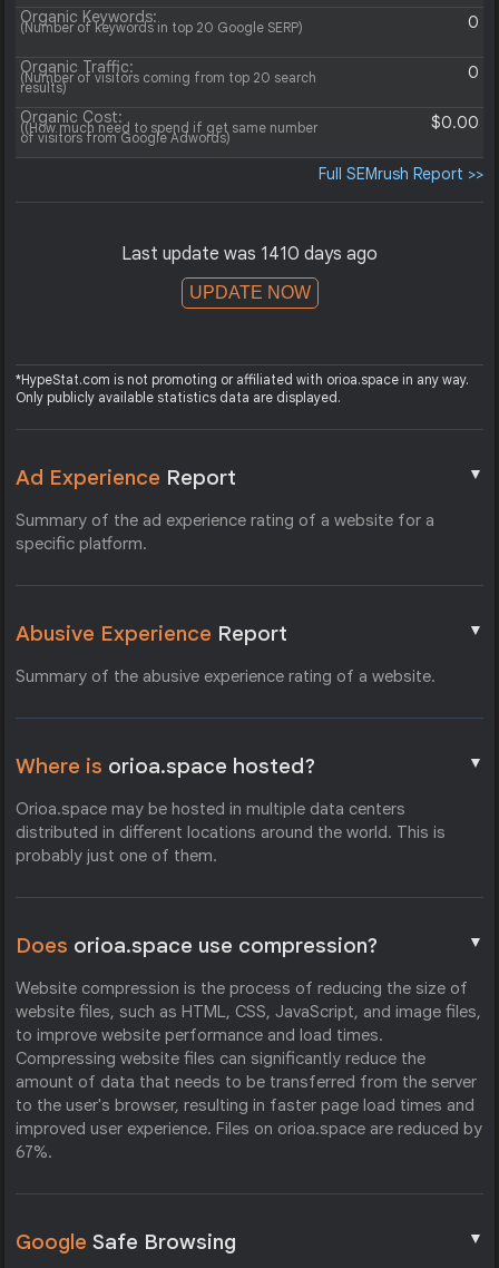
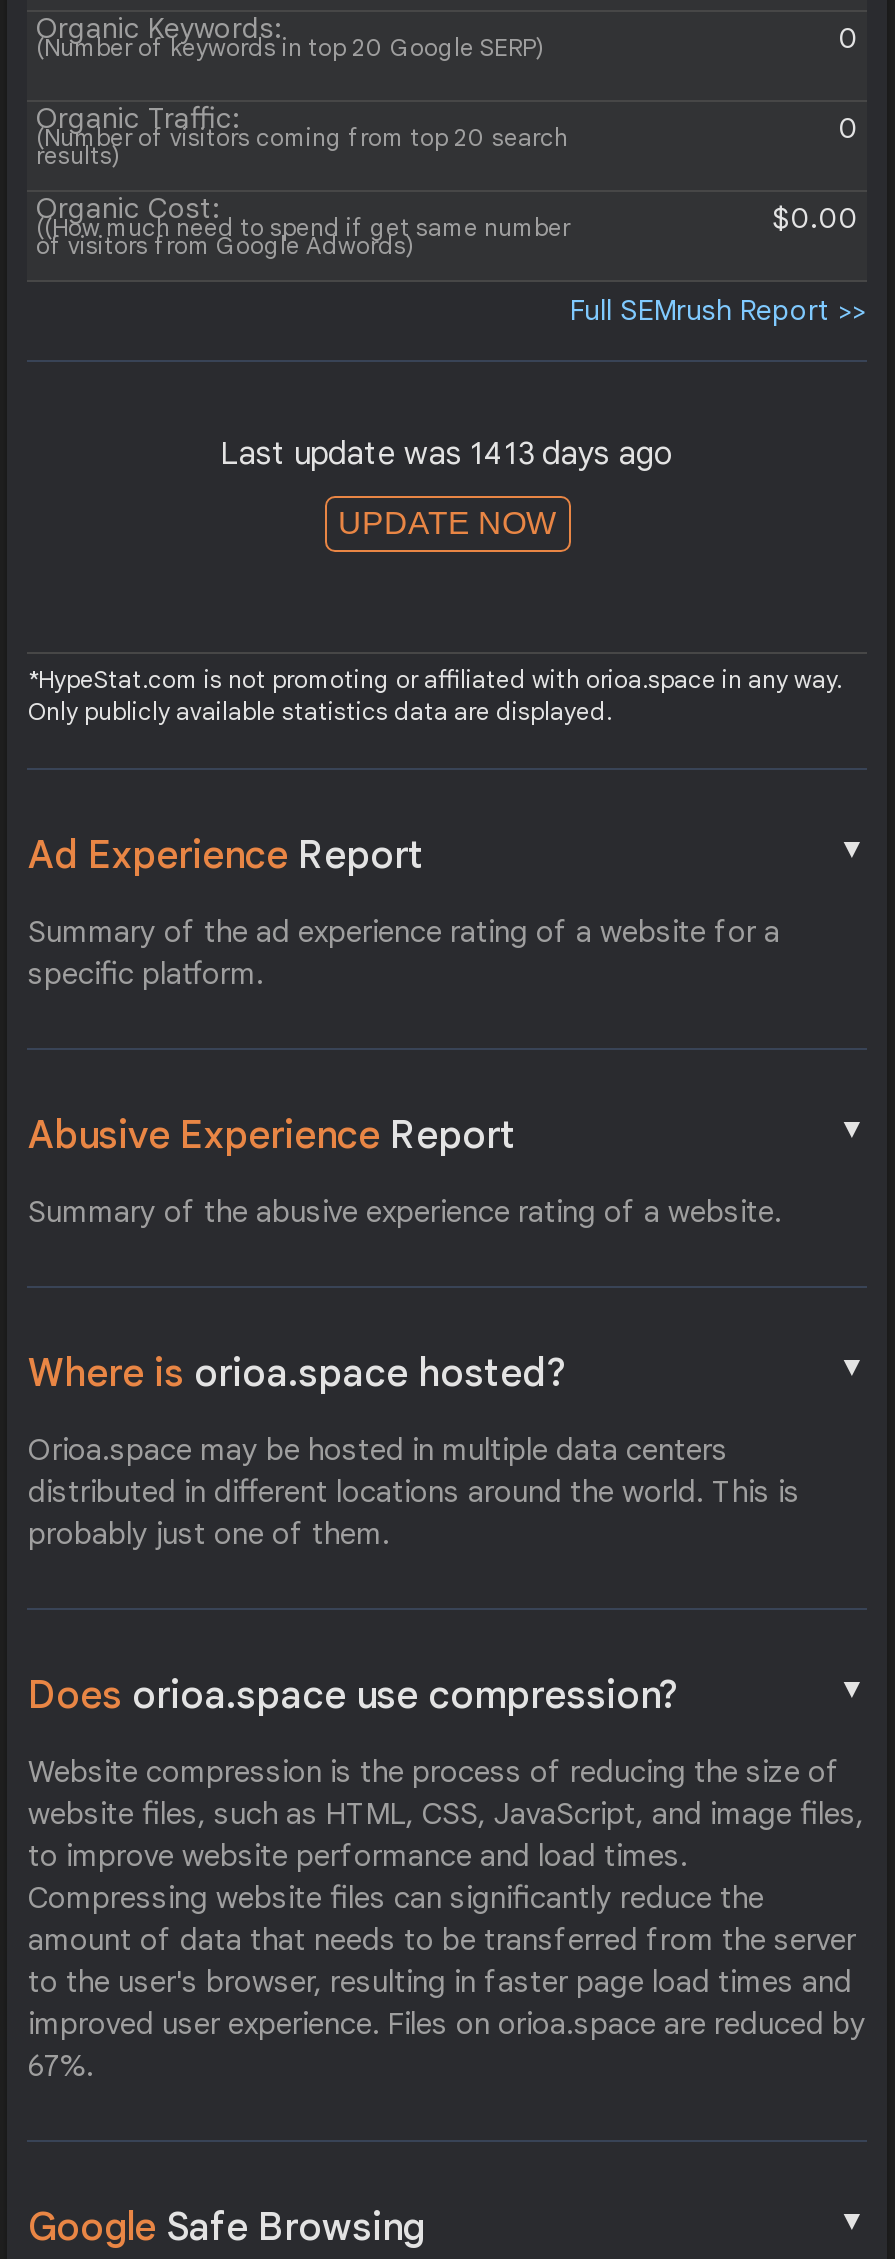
[121,243,378,265] Last update was 1410 days ago -> [220,434,674,474] Last update was 1413 days ago

